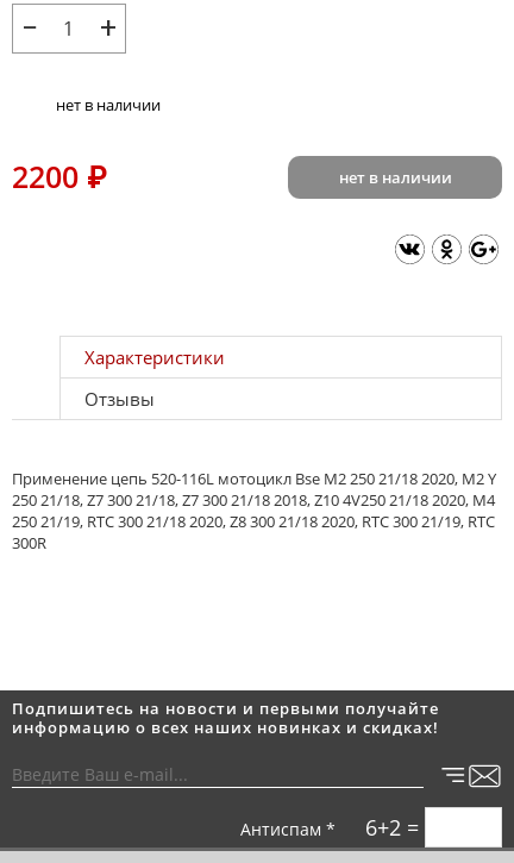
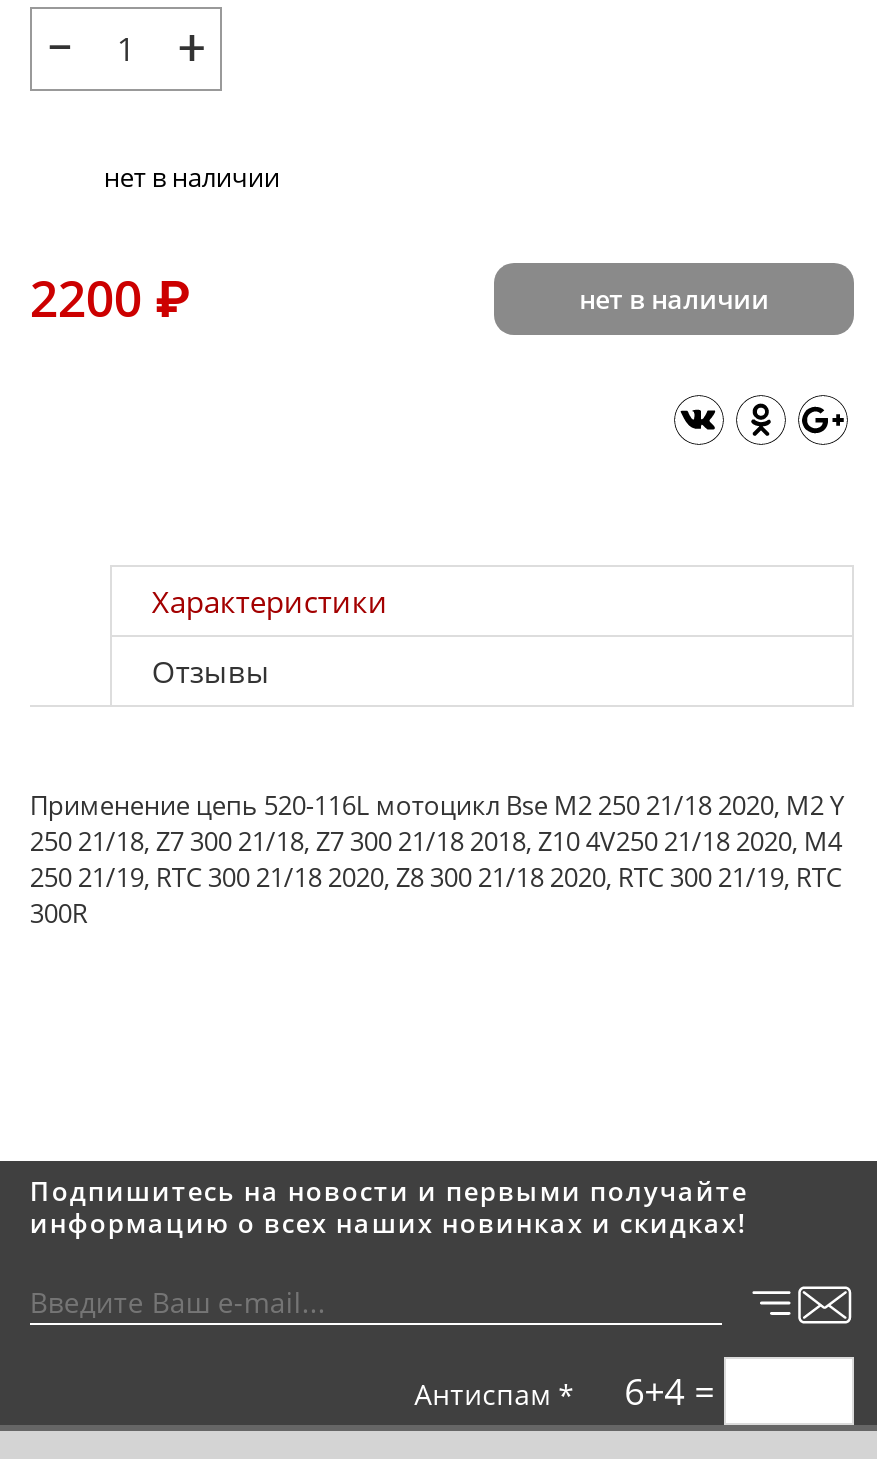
[240,813,425,842] Антиспам * 6+2 = -> [414,1368,724,1416] Антиспам * 6+4 =

